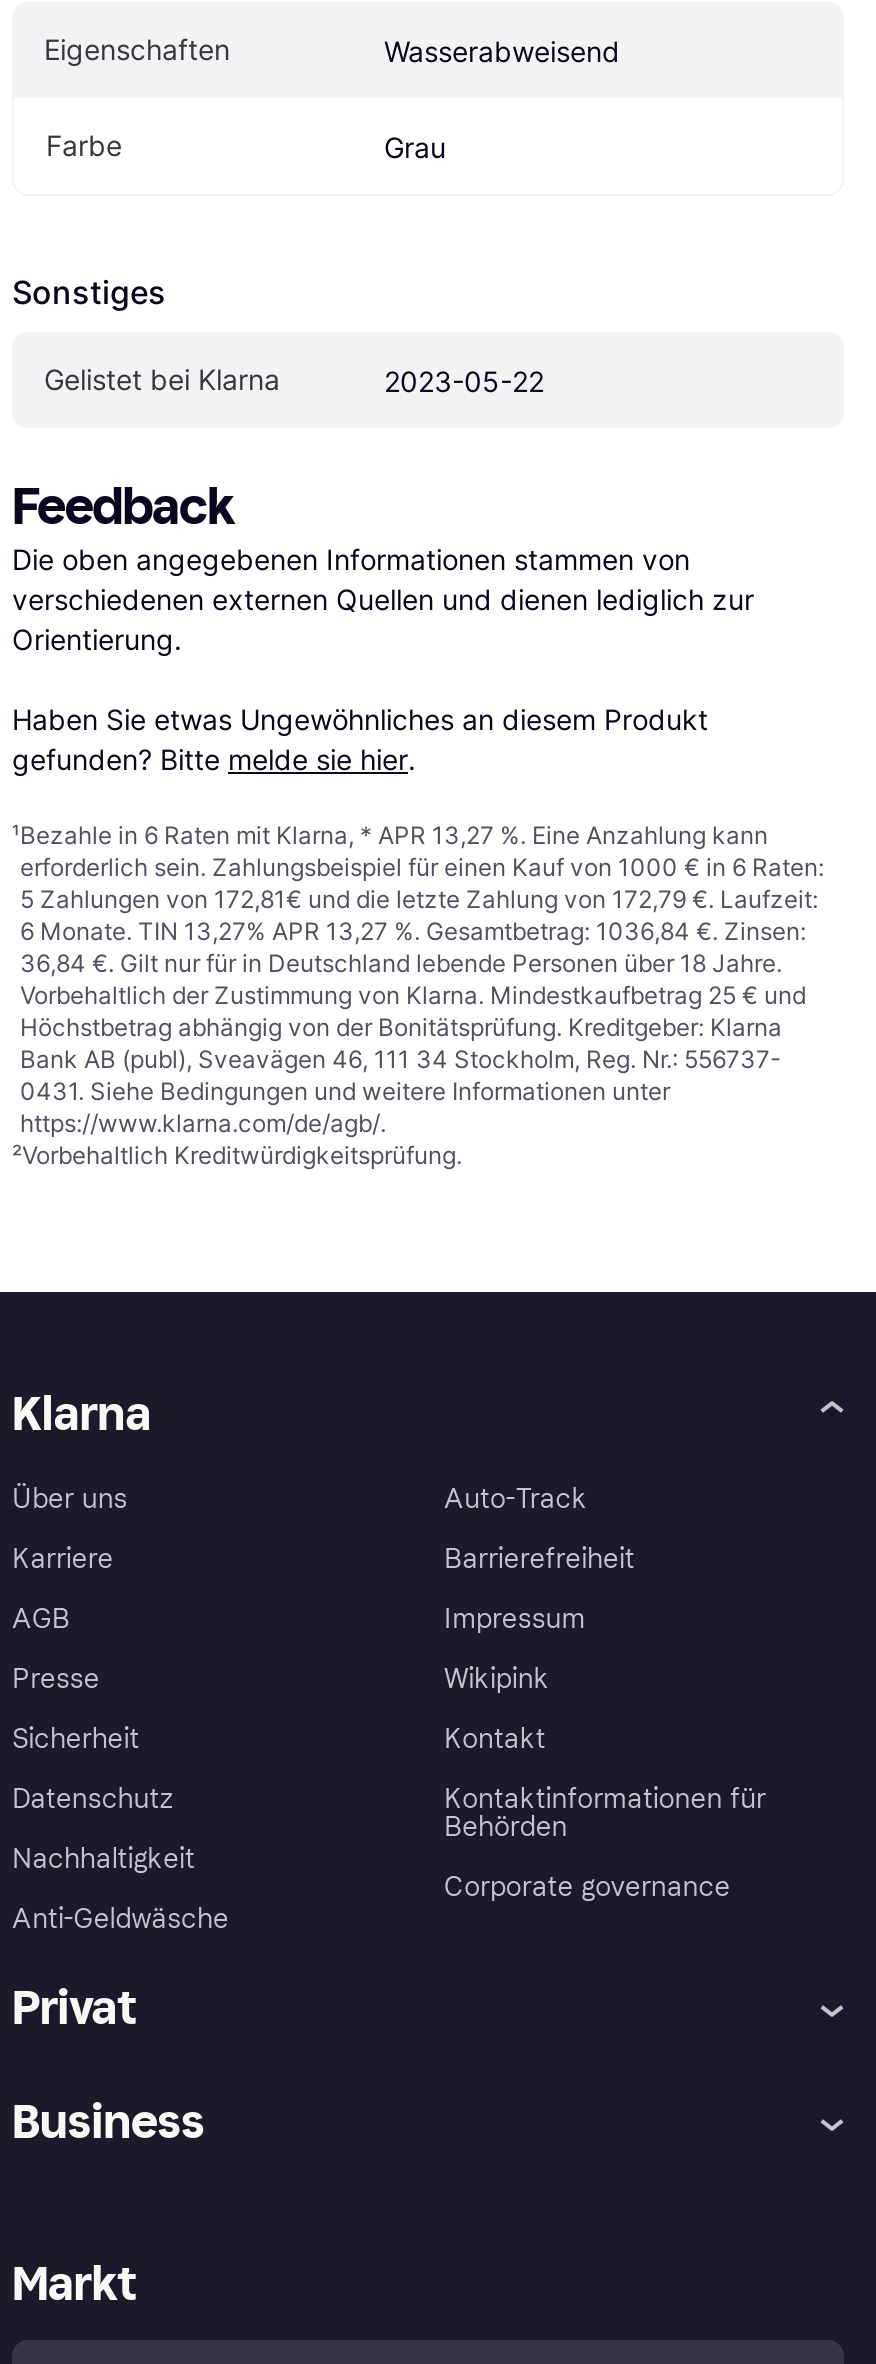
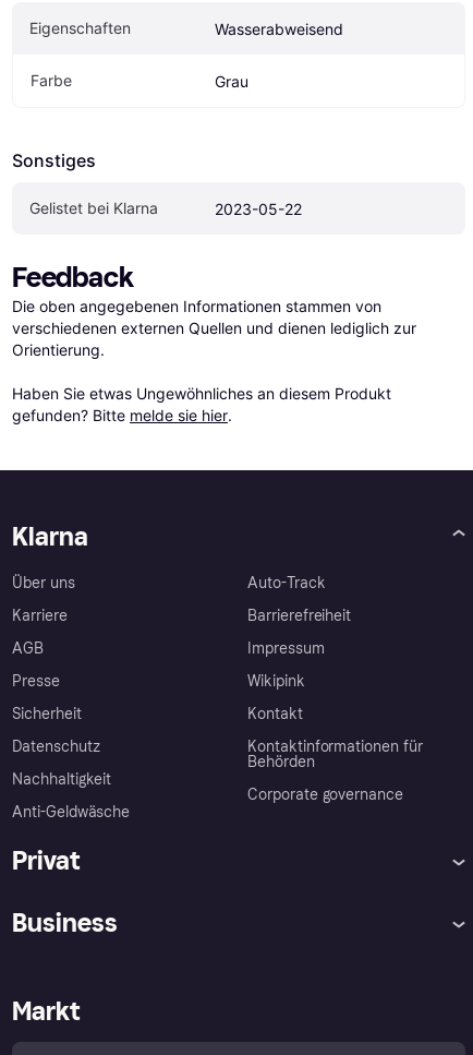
[12,819,824,1169] ¹Bezahle in 6 Raten mit Klarna, * APR 13,27 %. Eine Anzahlung kann | erforderlich sein. Zahlungsbeispiel für einen Kauf von 1000 € in 6 Raten: | 5 Zahlungen von 172,81€ und die letzte Zahlung von 172,79 €. Laufzeit: | 6 Monate. TIN 13,27% APR 13,27 %. Gesamtbetrag: 1036,84 €. Zinsen: | 36,84 €. Gilt nur für in Deutschland lebende Personen über 18 Jahre. | Vorbehaltlich der Zustimmung von Klarna. Mindestkaufbetrag 25 € und | Höchstbetrag abhängig von der Bonitätsprüfung. Kreditgeber: Klarna | Bank AB (publ), Sveavägen 46, 111 34 Stockholm, Reg. Nr.: 556737- | 0431. Siehe Bedingungen und weitere Informationen unter | https://www.klarna.com/de/agb/. | ²Vorbehaltlich Kreditwürdigkeitsprüfung. -> none

